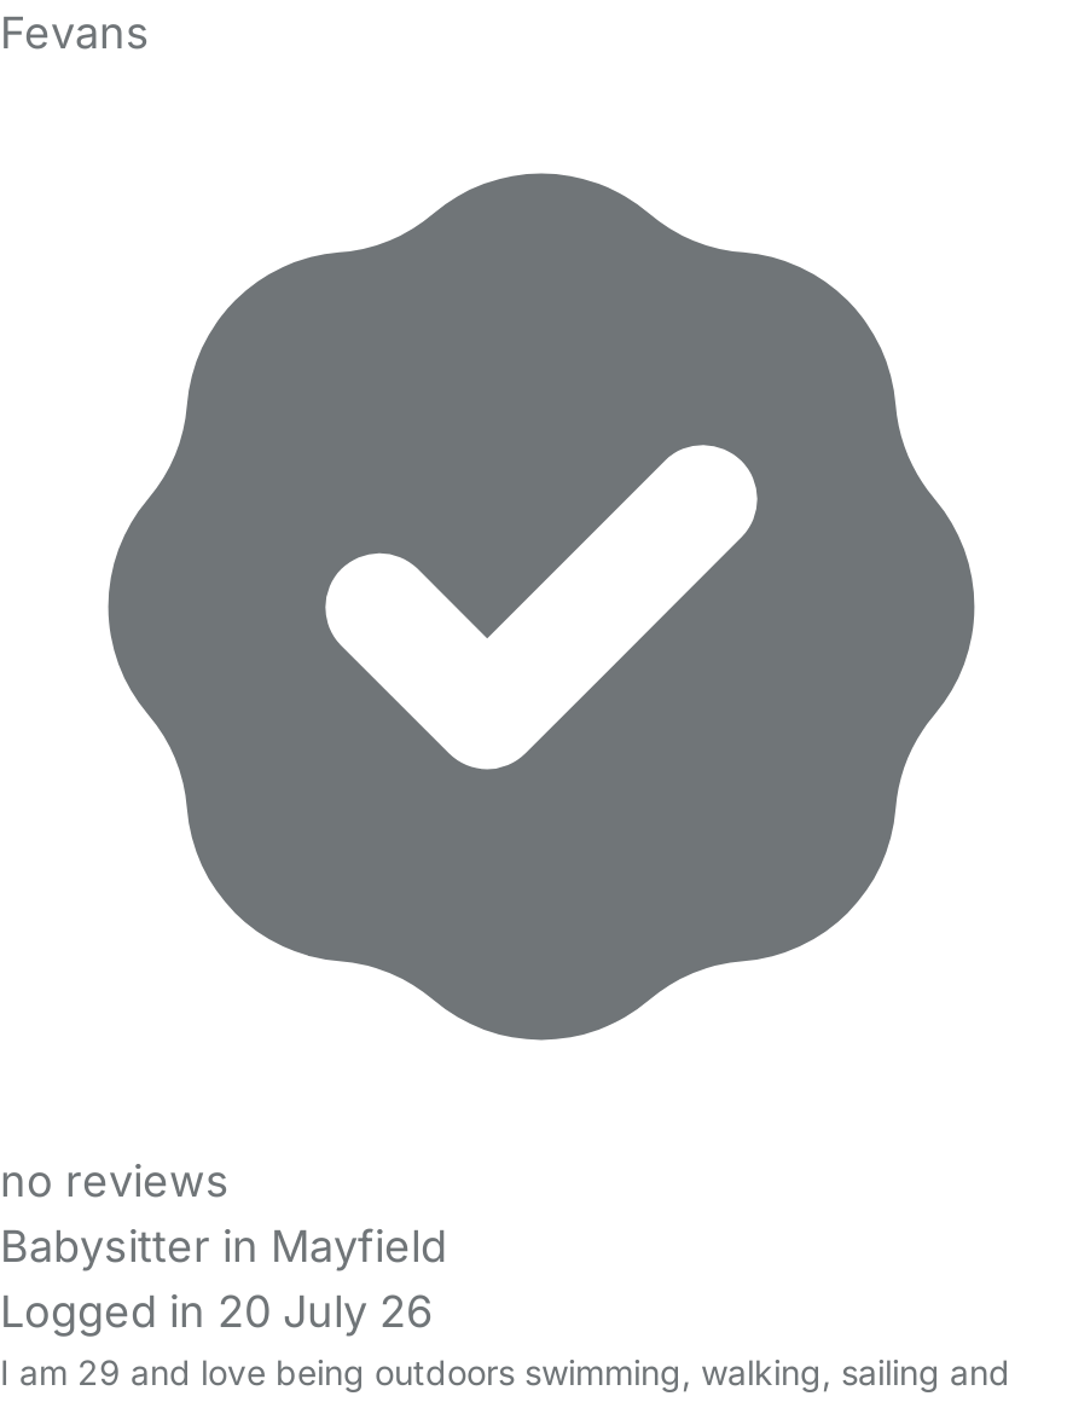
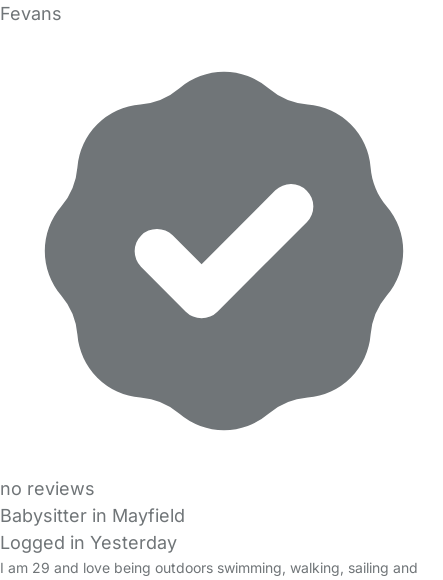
[0,1286,433,1337] Logged in 20 July 26 -> [0,532,177,553] Logged in Yesterday

